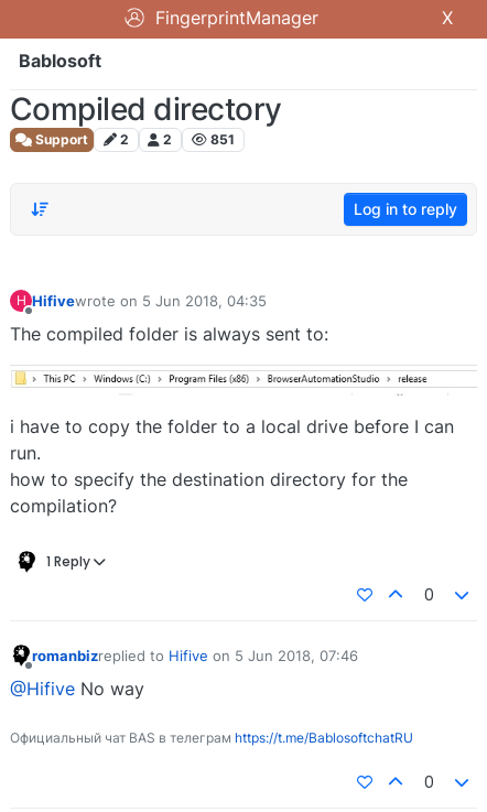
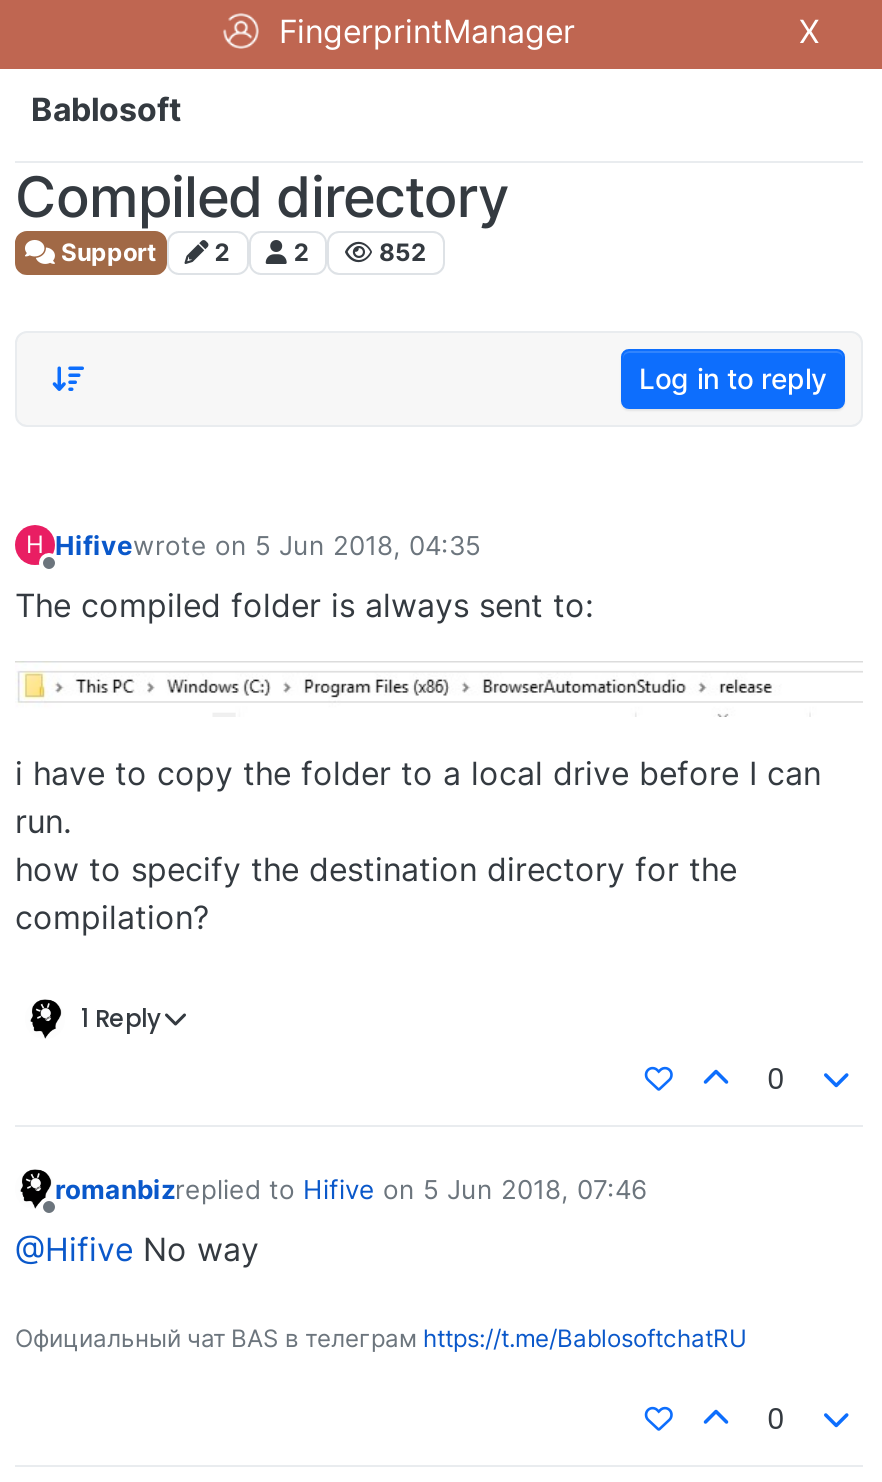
[210,131,235,148] 851 -> [379,237,427,267] 852

